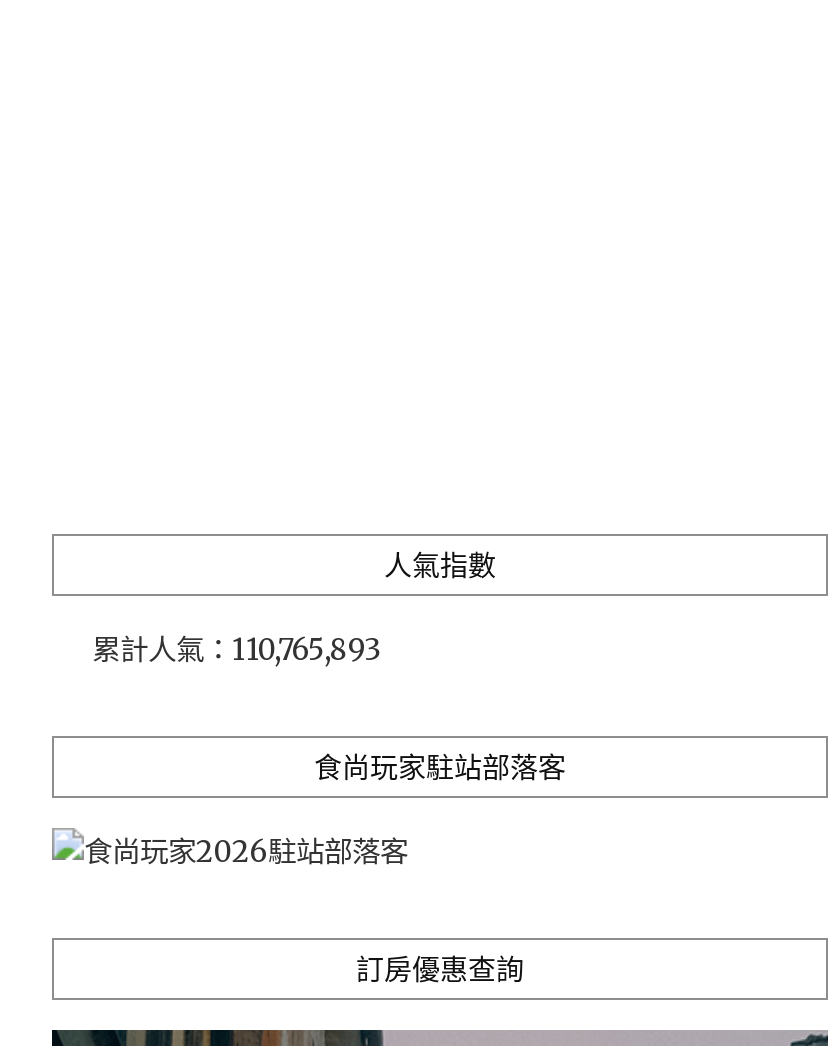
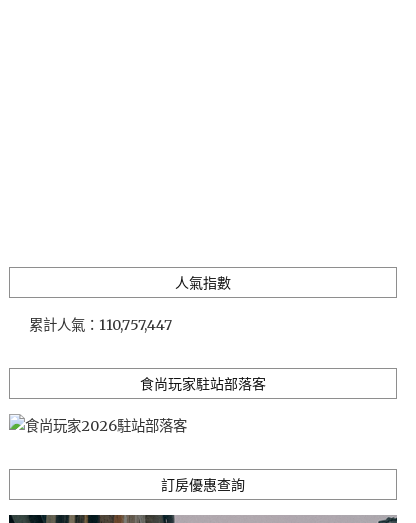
[92,632,380,668] 累計人氣：110,765,893 -> [29,316,172,334] 累計人氣：110,757,447

